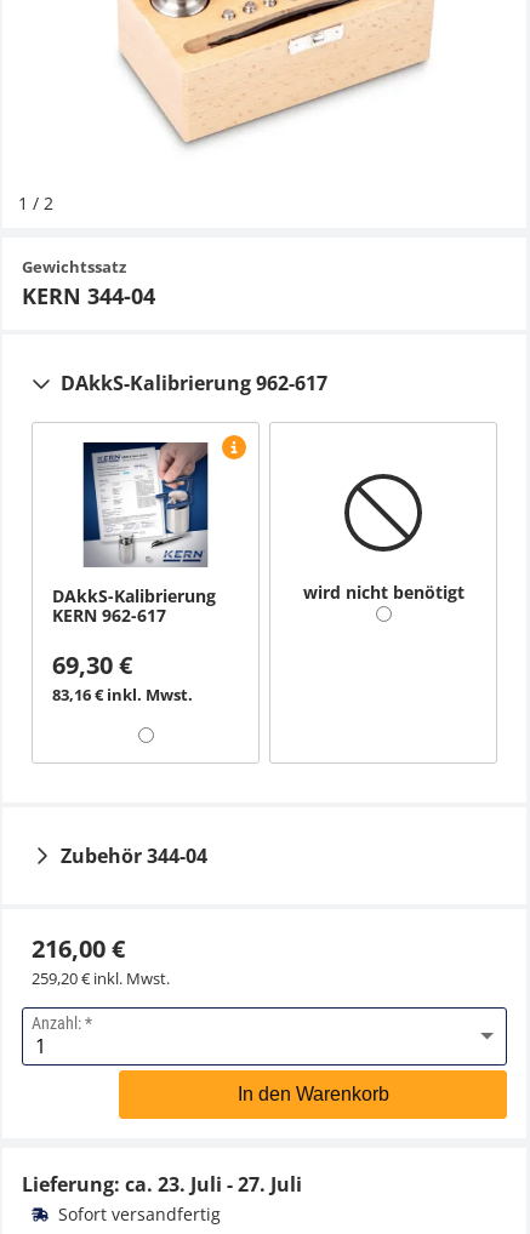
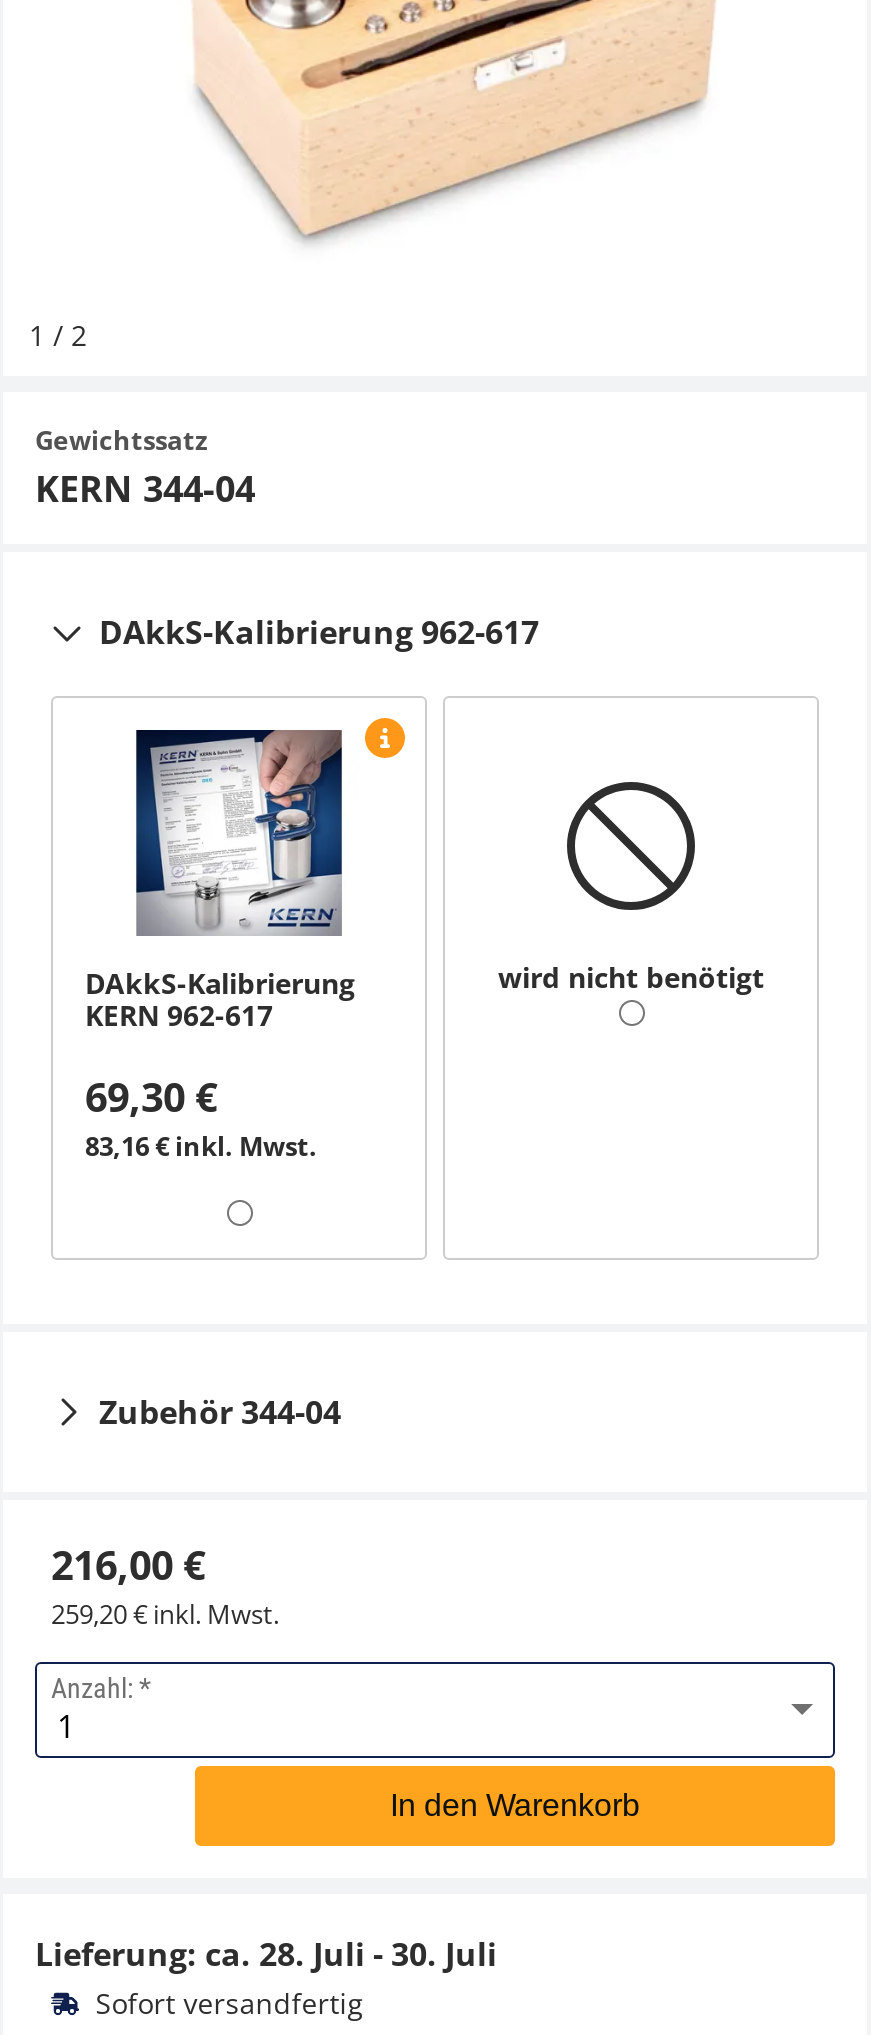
[22,1171,302,1198] Lieferung: ca. 23. Juli - 27. Juli -> [35,1932,497,1976] Lieferung: ca. 28. Juli - 30. Juli

